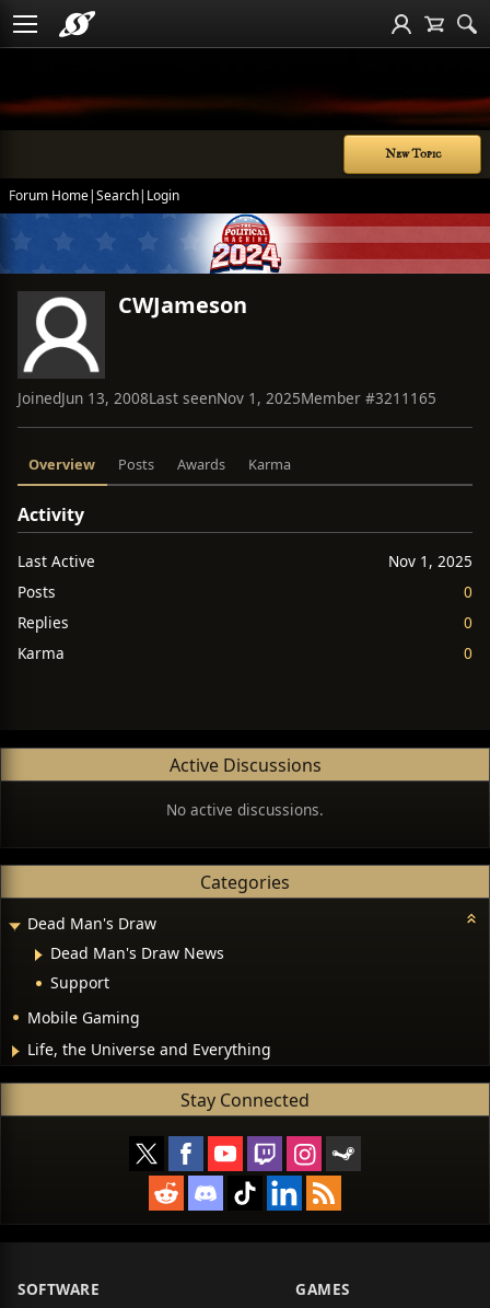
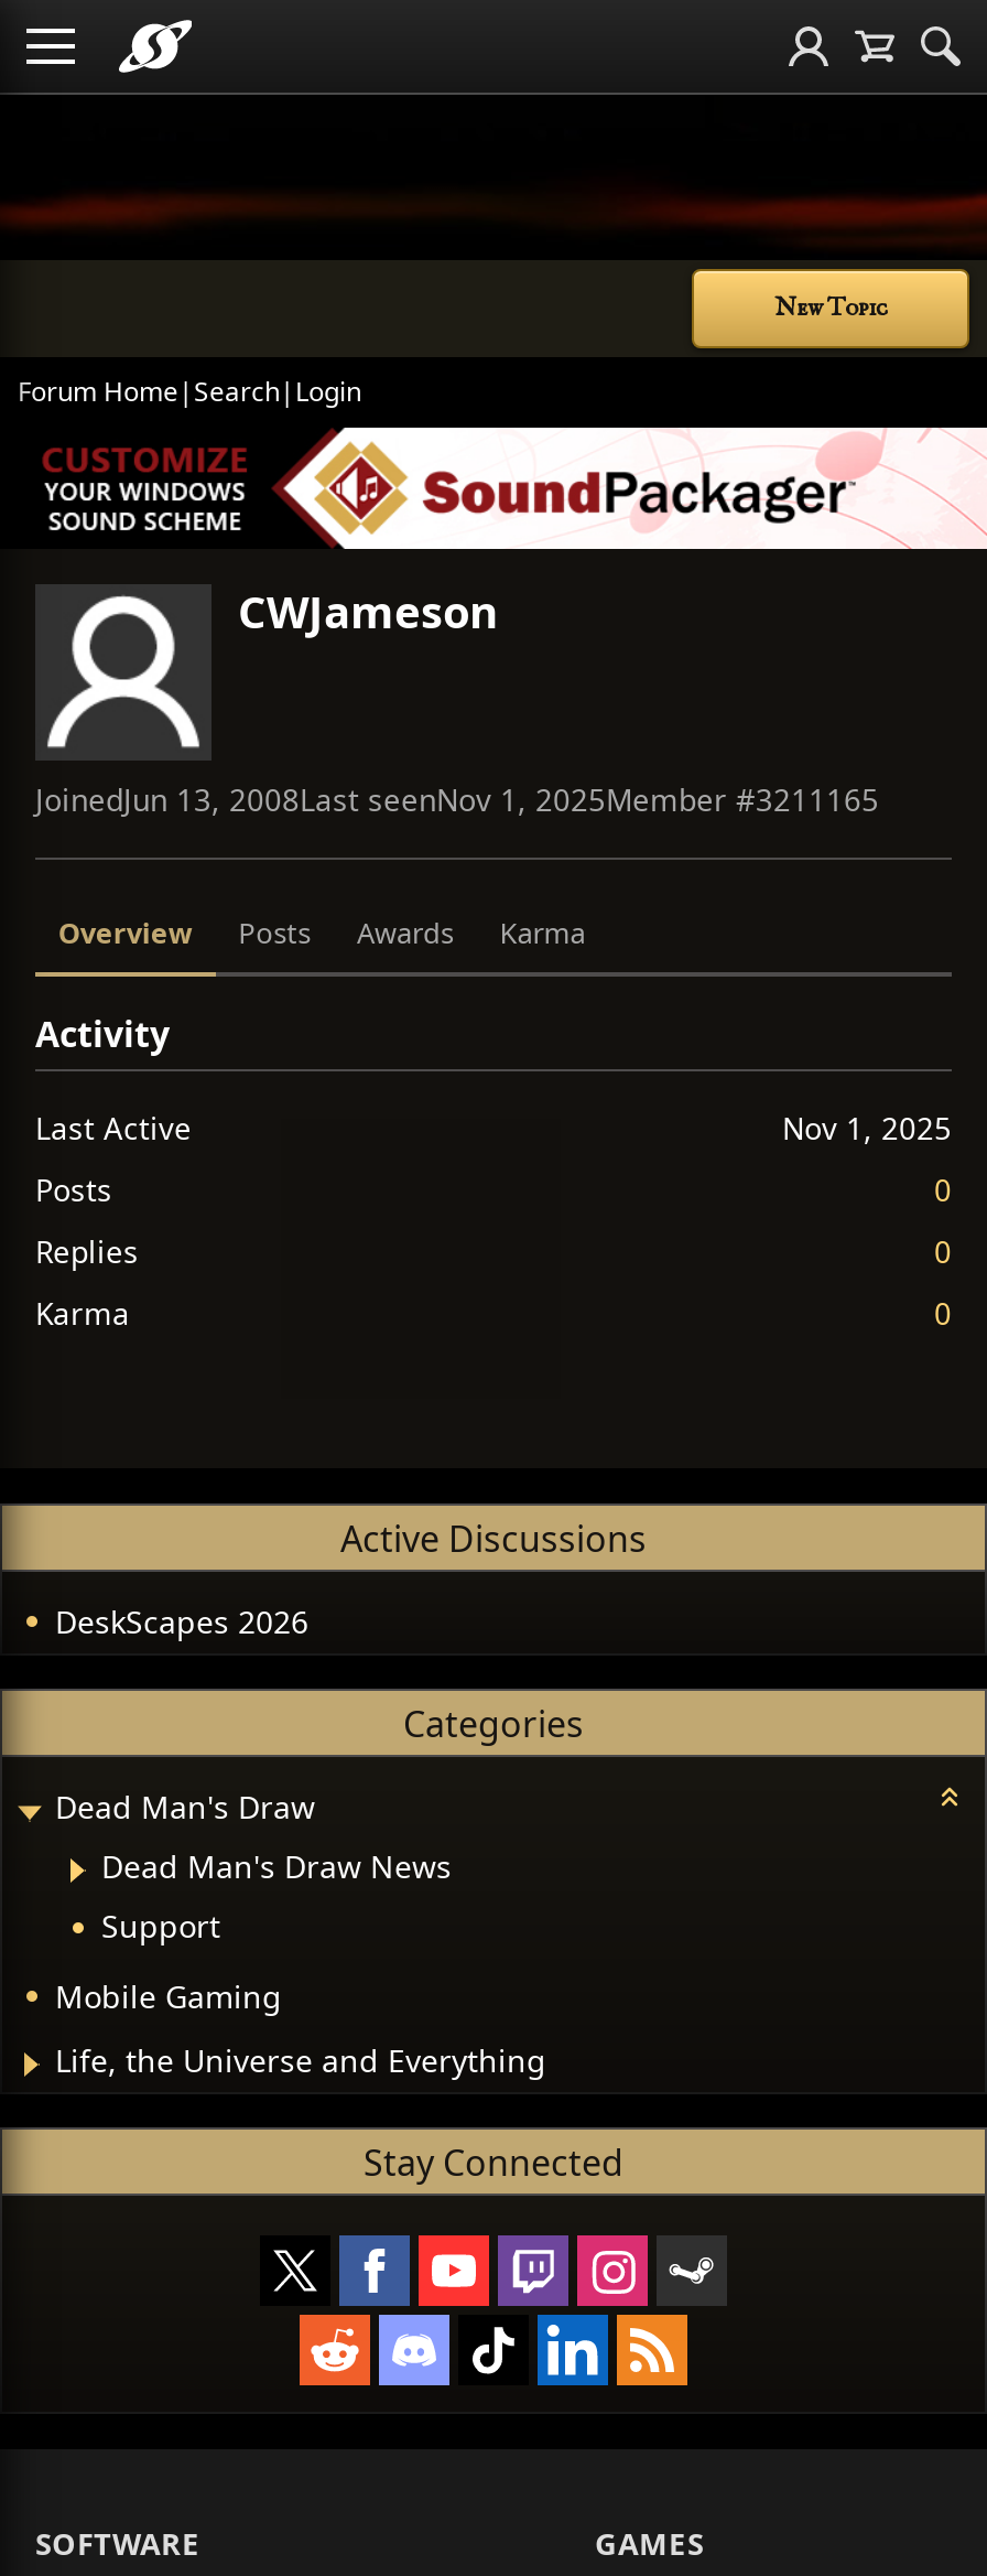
[3,212,487,275] [image] -> [7,425,980,551] [image]
[166,799,324,820] No active discussions. -> [55,1601,308,1643] DeskScapes 2026

